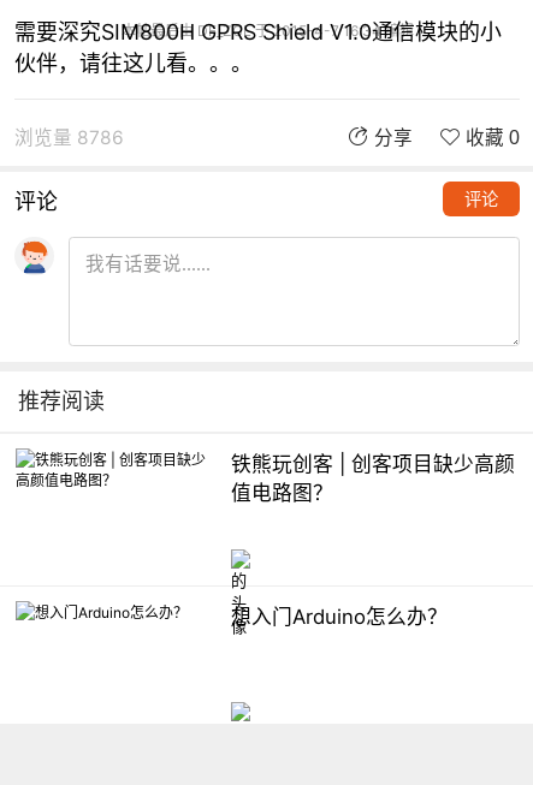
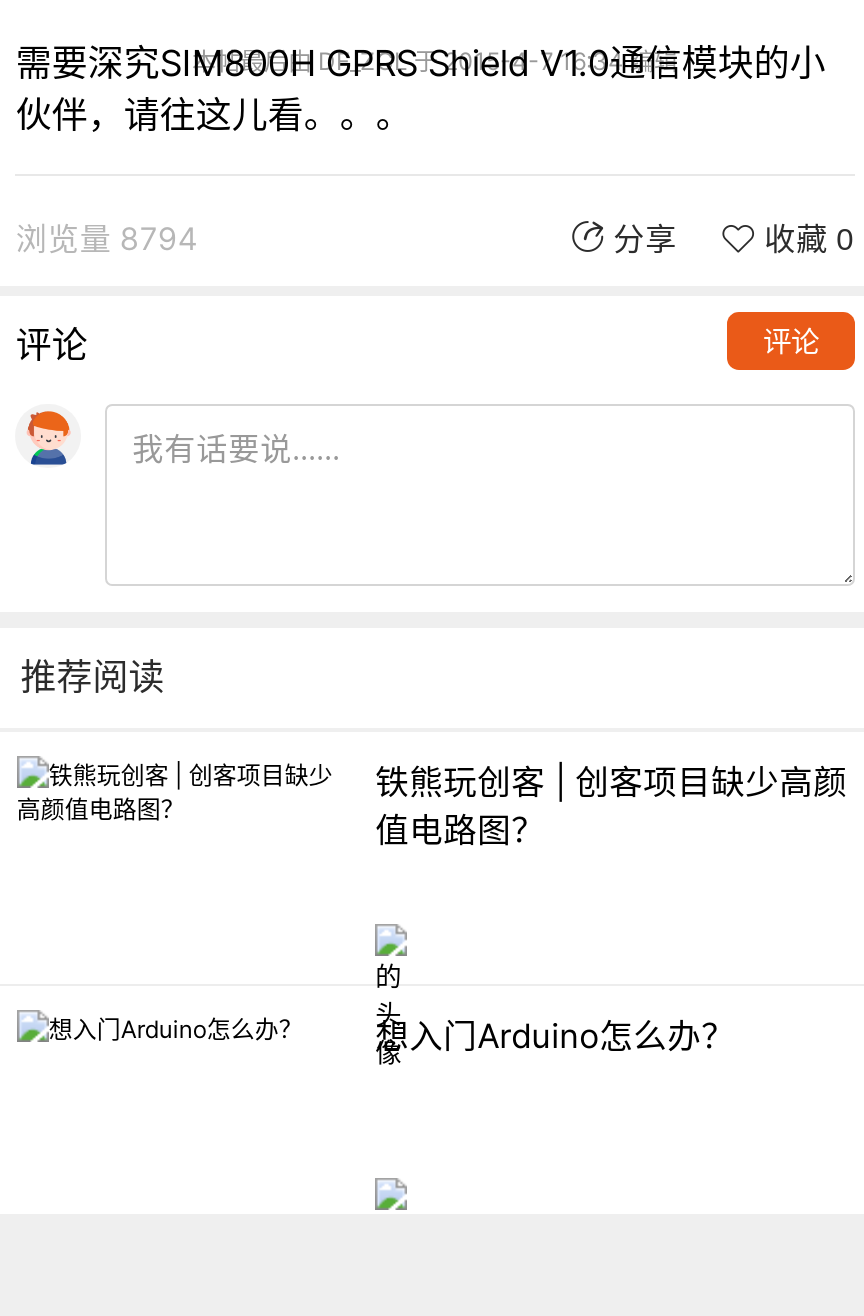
[15,126,124,149] 浏览量 8786 -> [16,220,198,258] 浏览量 8794

